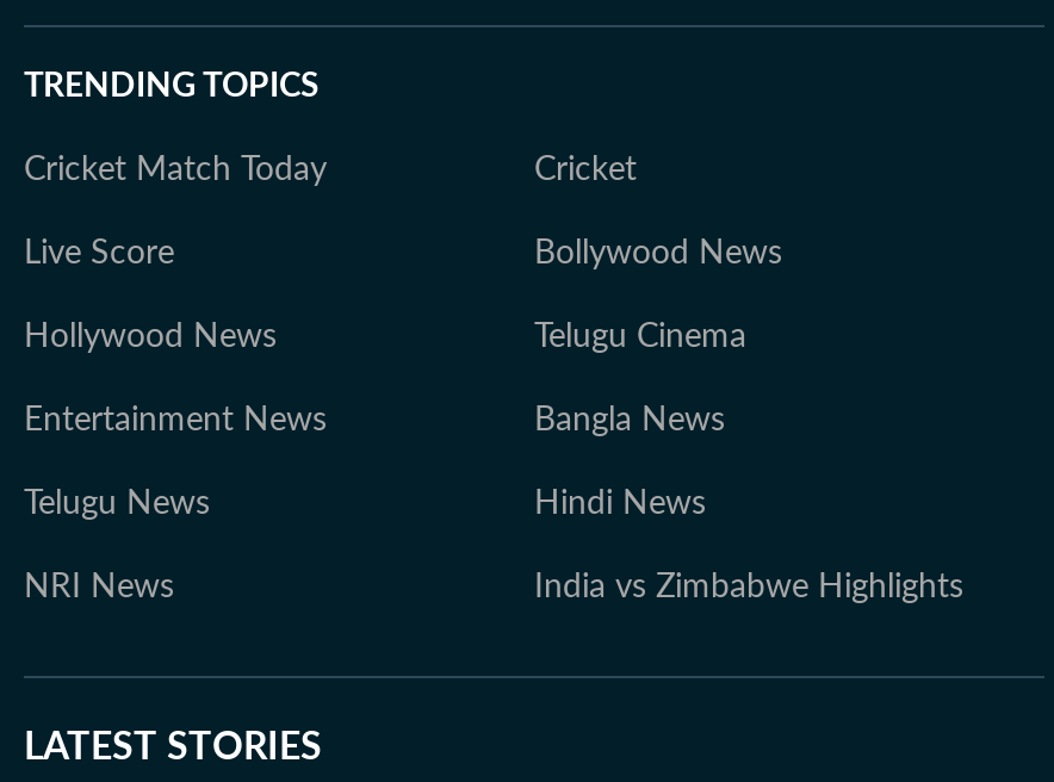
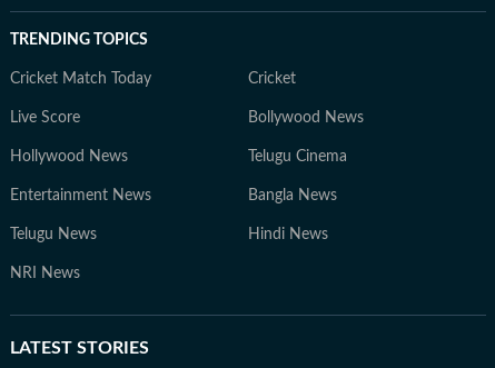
[534,570,963,604] India vs Zimbabwe Highlights -> none

